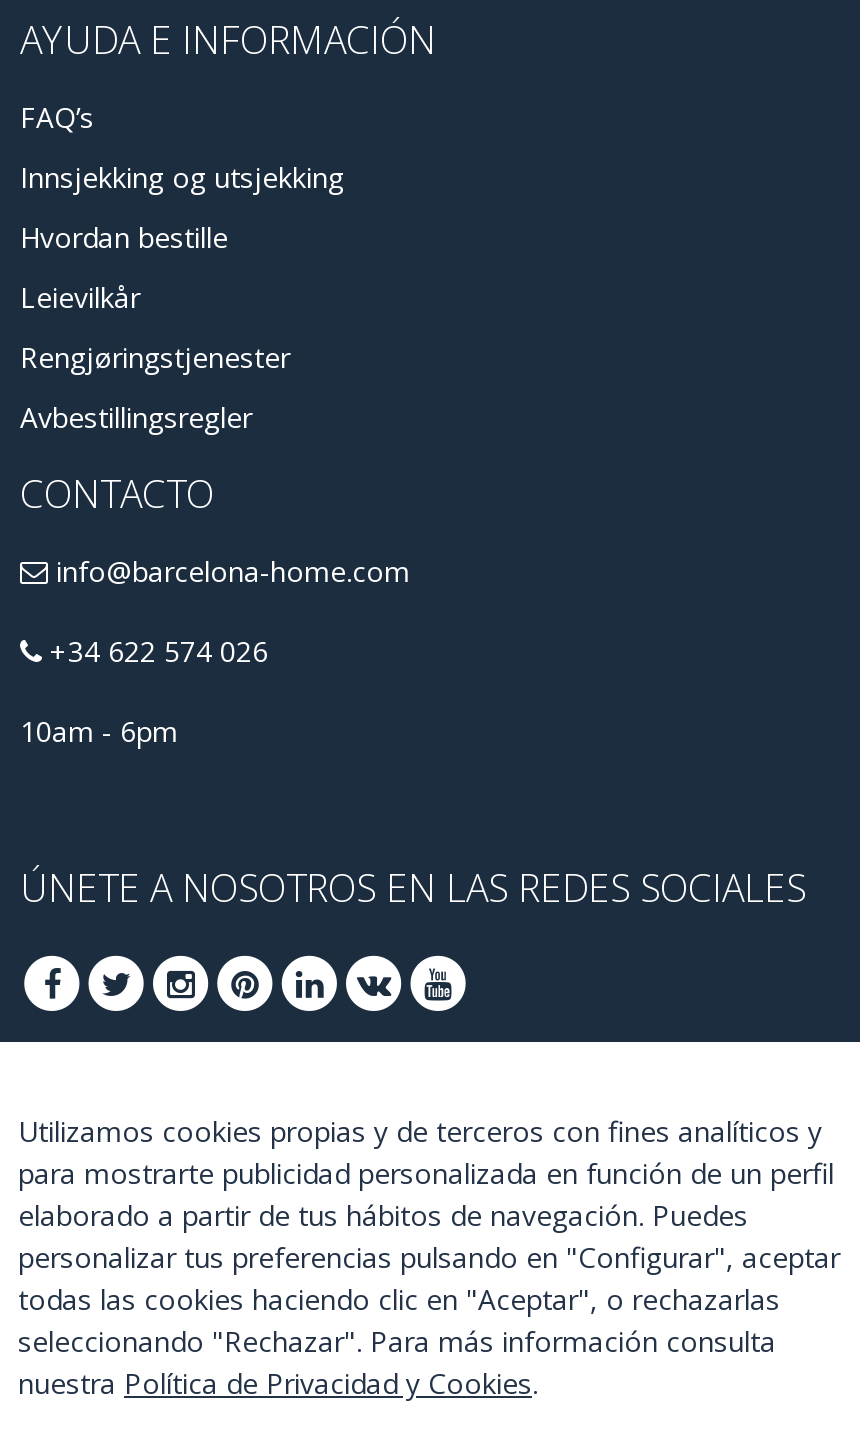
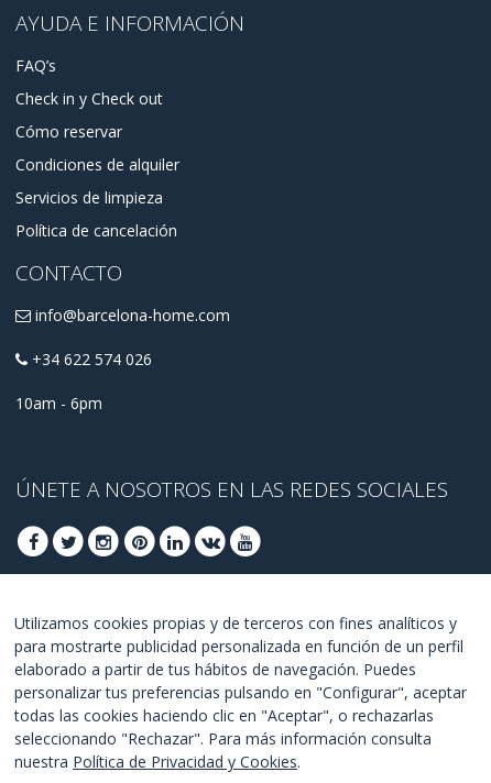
[20,158,344,196] Innsjekking og utsjekking -> [15,88,163,109] Check in y Check out
[20,218,228,256] Hvordan bestille -> [15,121,122,142] Cómo reservar
[20,278,140,316] Leievilkår -> [15,154,179,175] Condiciones de alquiler
[20,338,290,376] Rengjøringstjenester -> [15,187,163,208] Servicios de limpieza
[20,398,252,436] Avbestillingsregler -> [15,220,177,241] Política de cancelación

